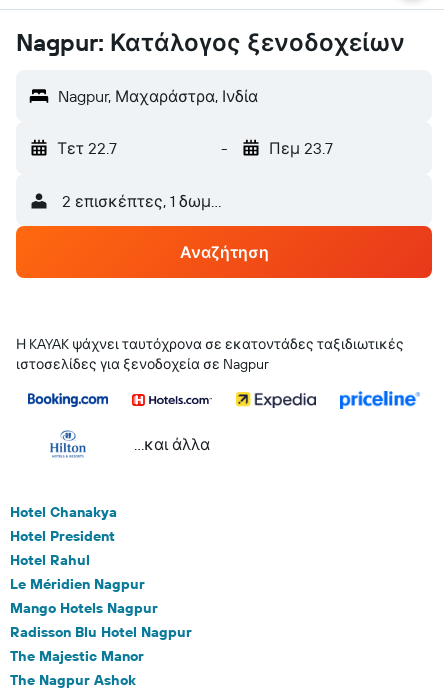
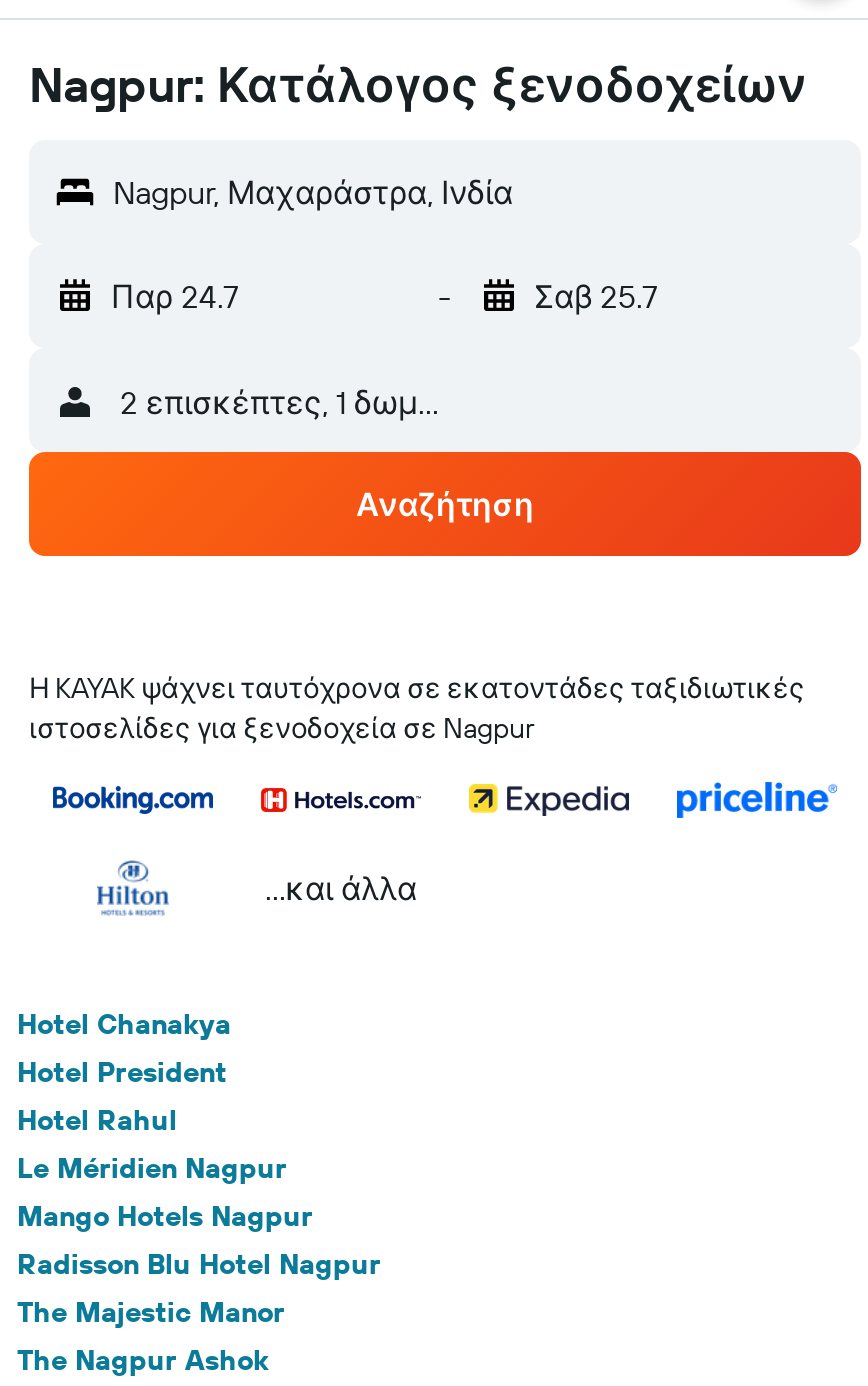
[57,138,117,158] Τετ 22.7 -> [111,276,239,316] Παρ 24.7
[268,138,332,158] Πεμ 23.7 -> [534,276,658,316] Σαβ 25.7

